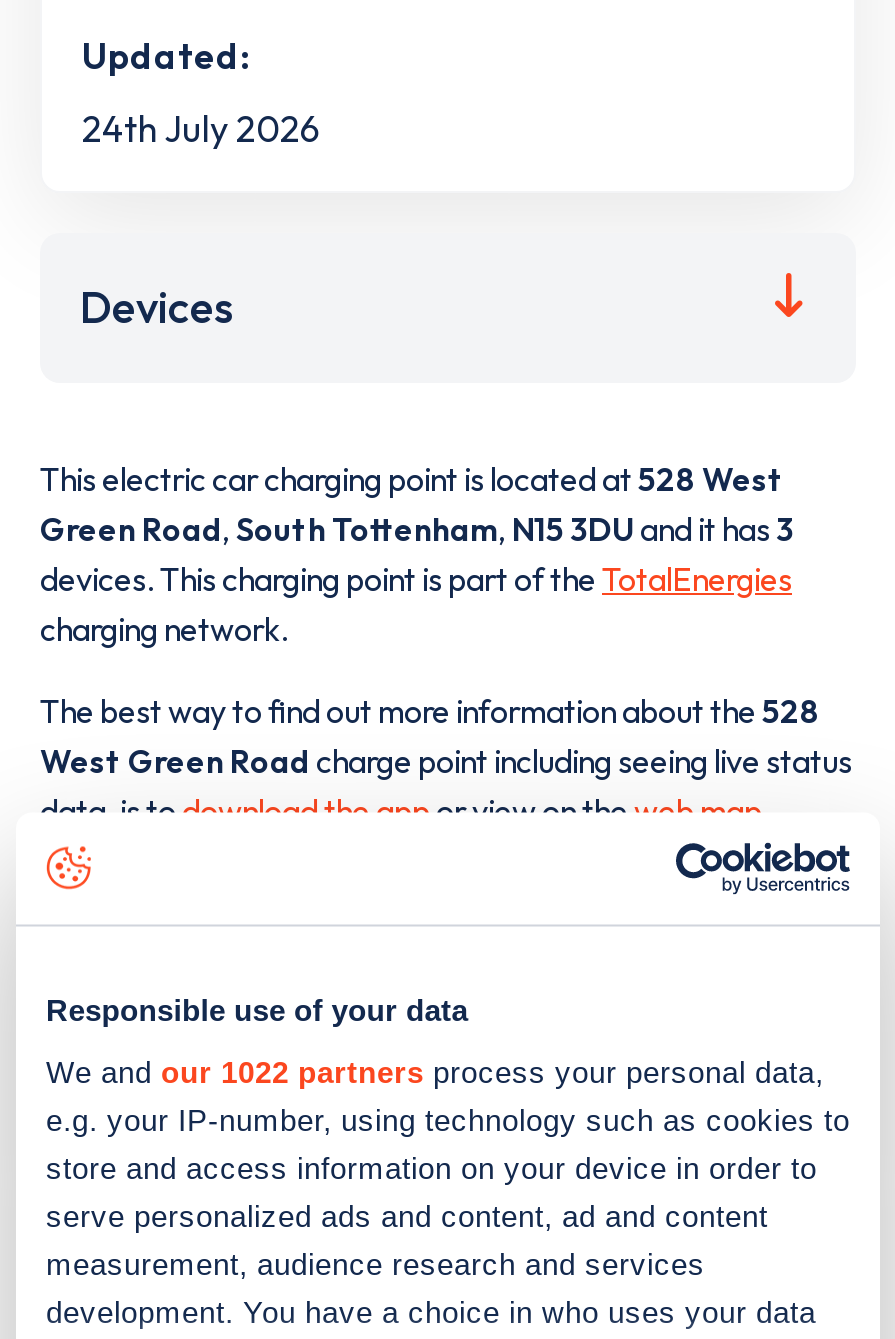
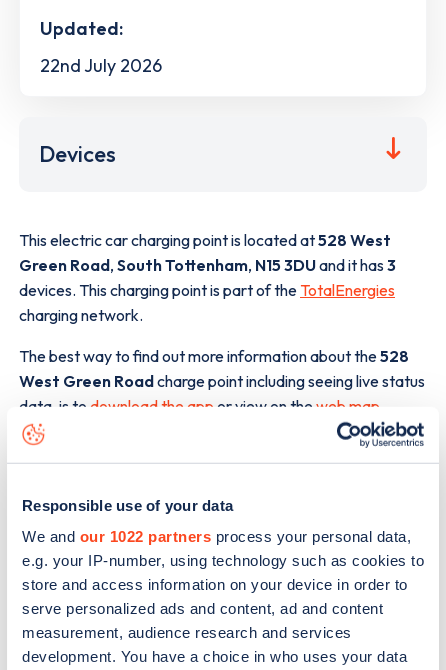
[82,107,320,153] 24th July 2026 -> [40,54,162,77] 22nd July 2026

